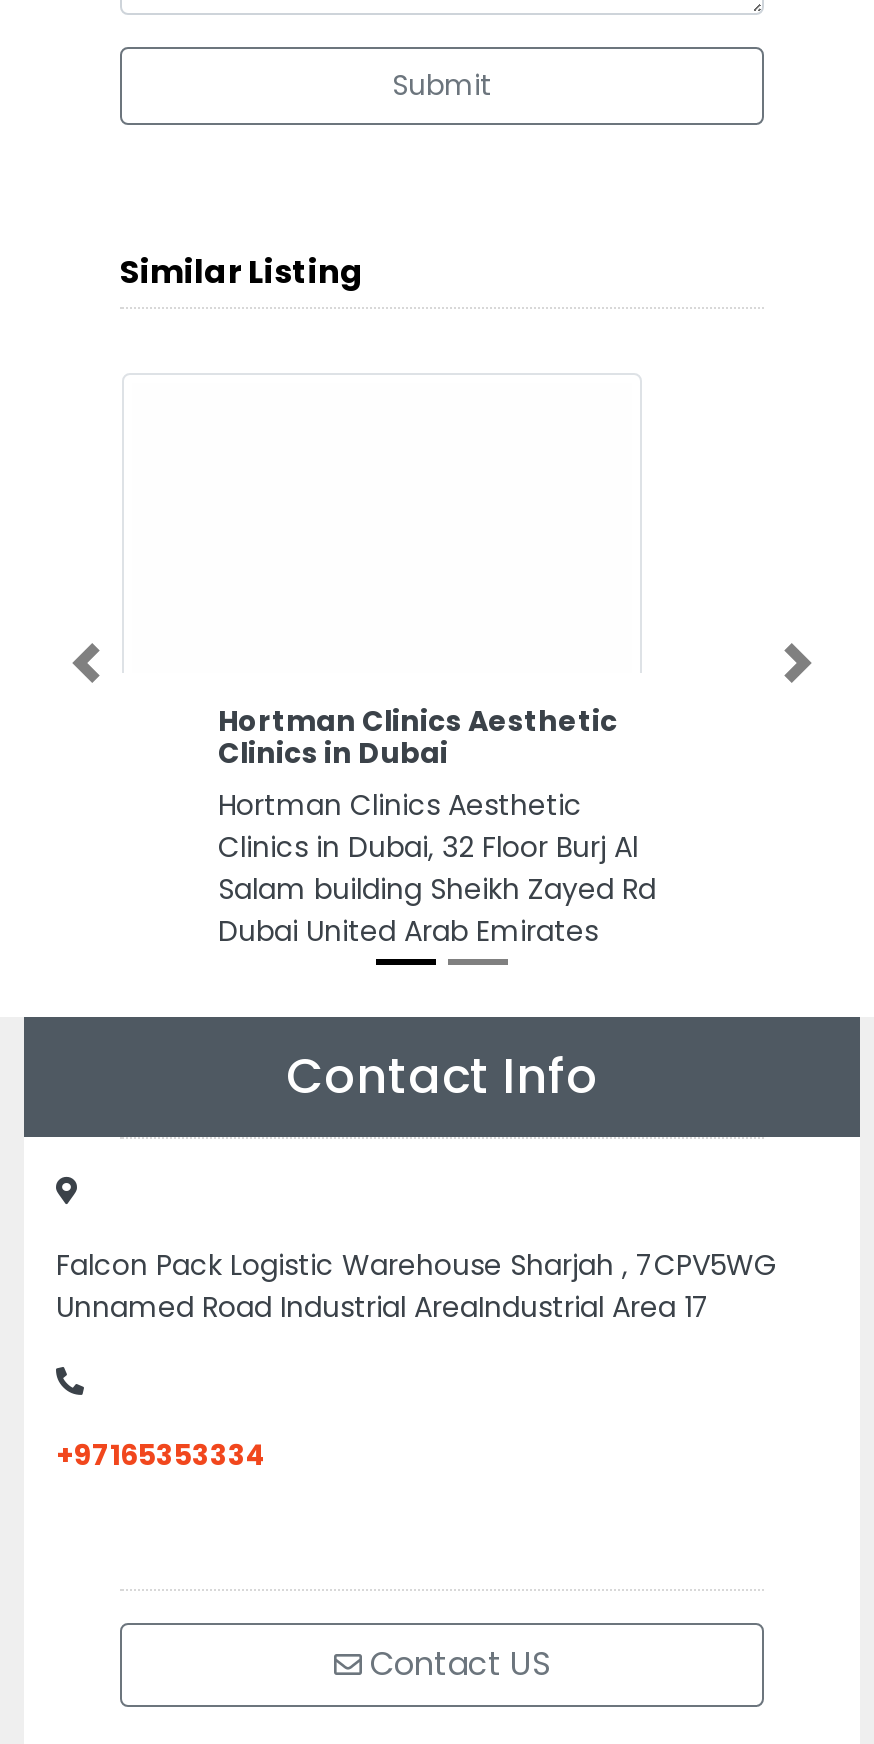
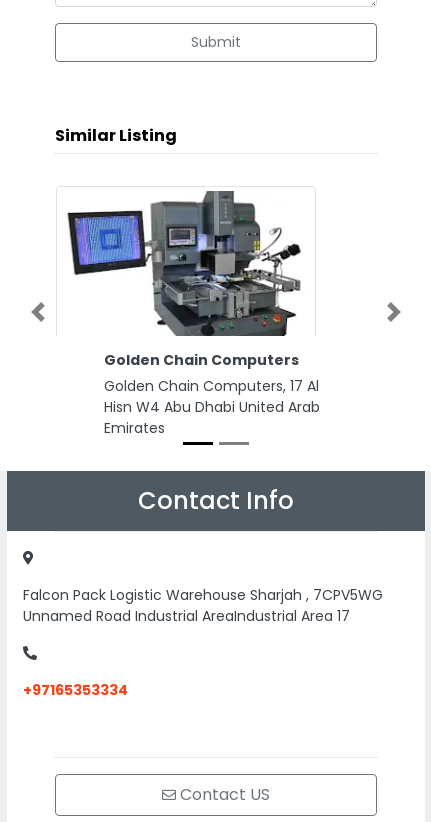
none -> [67,190,302,320] [image]
[218,701,656,951] Hortman Clinics Aesthetic | Clinics in Dubai | Hortman Clinics Aesthetic | Clinics in Dubai, 32 Floor Burj Al | Salam building Sheikh Zayed Rd | Dubai United Arab Emirates -> [104,350,320,438] Golden Chain Computers | Golden Chain Computers, 17 Al | Hisn W4 Abu Dhabi United Arab | Emirates

